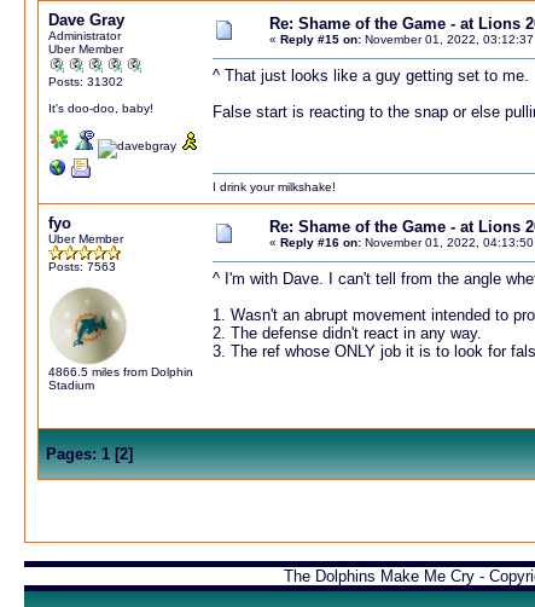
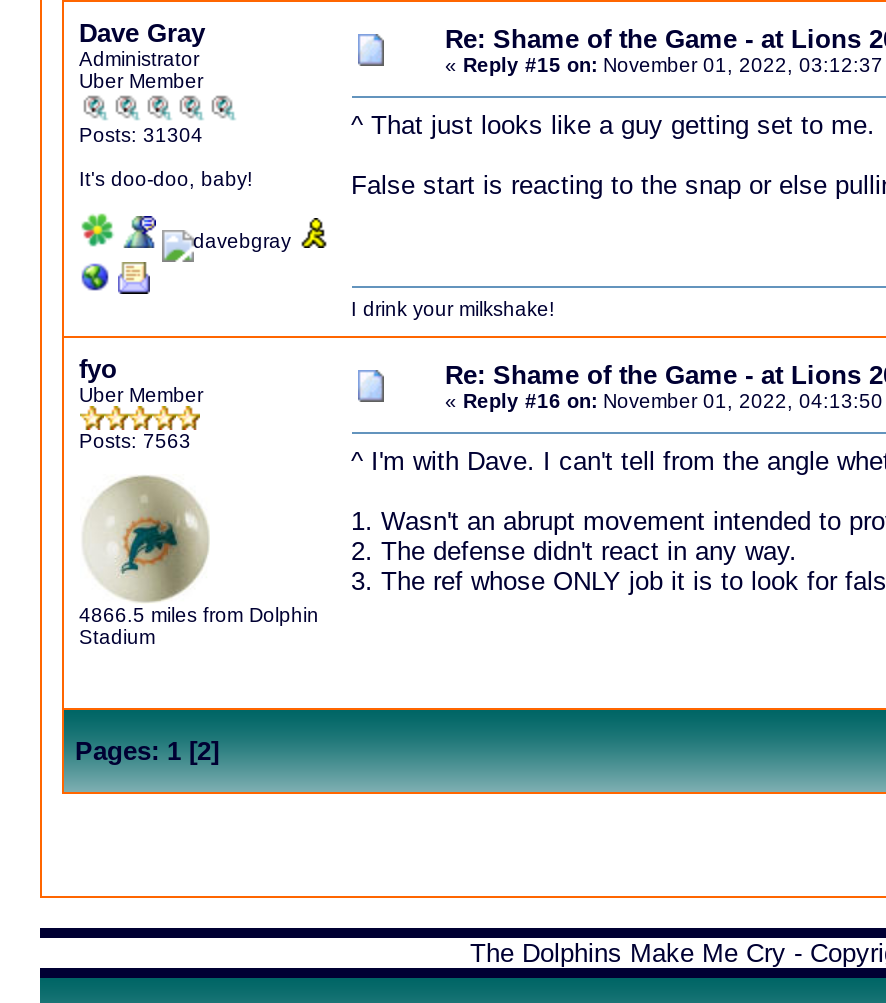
[48,75,123,88] Posts: 31302 -> [79,124,203,146] Posts: 31304

